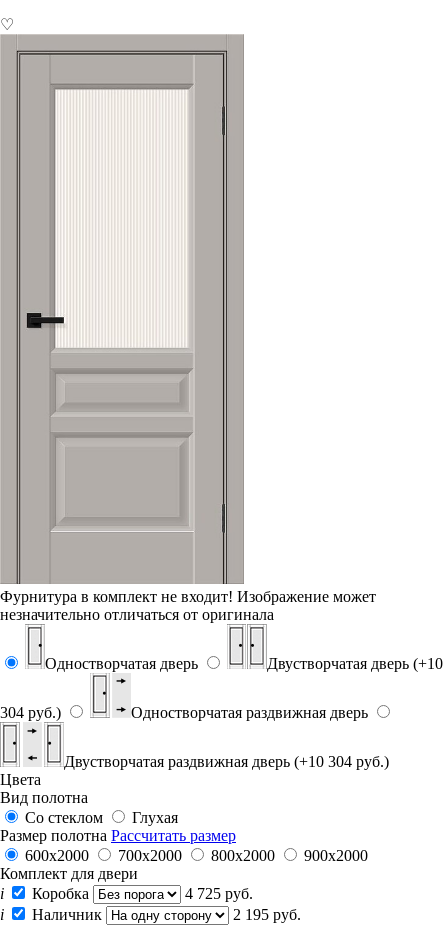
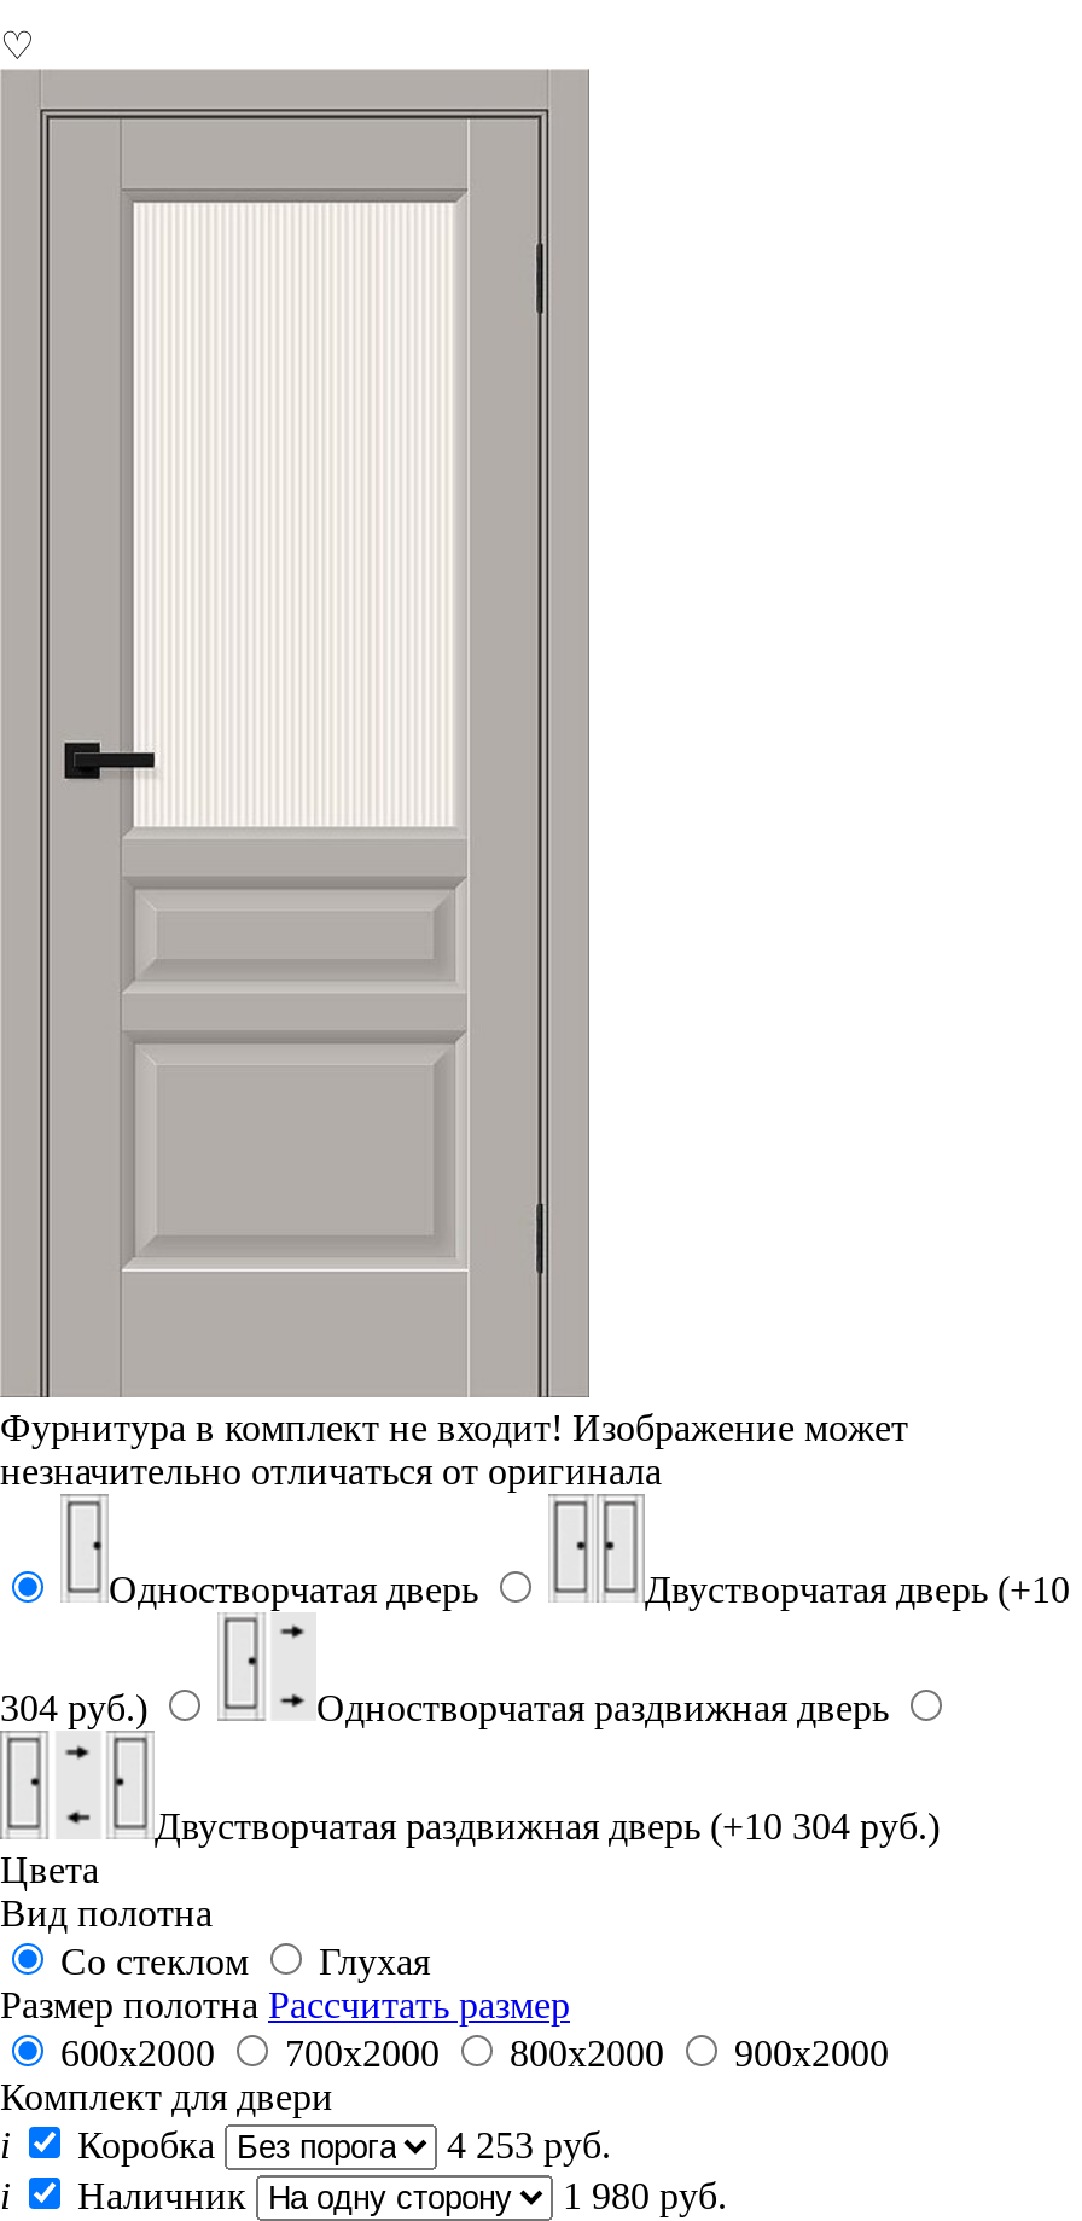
[185,885,253,902] 4 725 руб. -> [447,2124,611,2165] 4 253 руб.
[233,906,301,923] 2 195 руб. -> [563,2175,727,2216] 1 980 руб.

